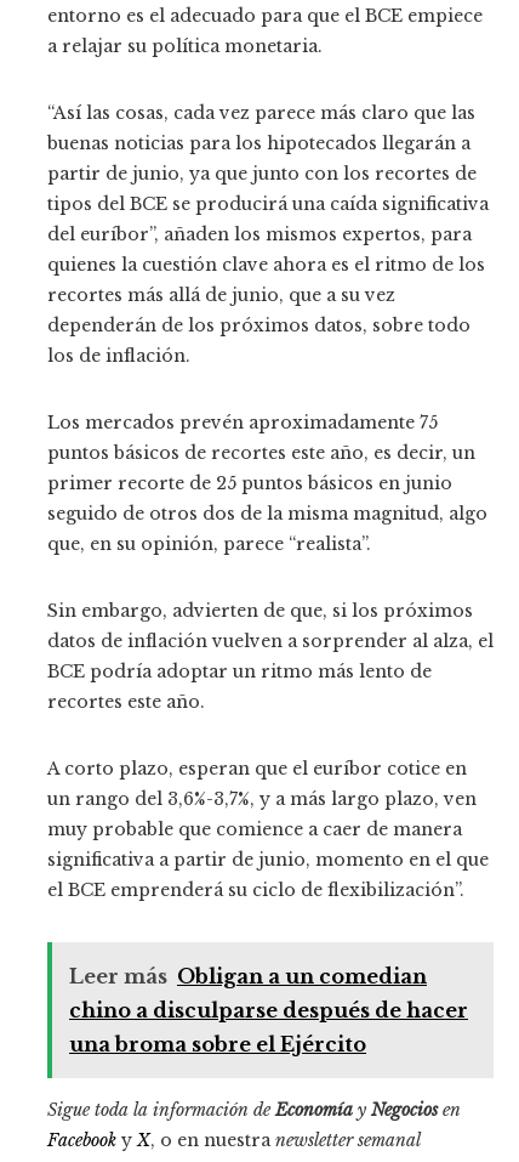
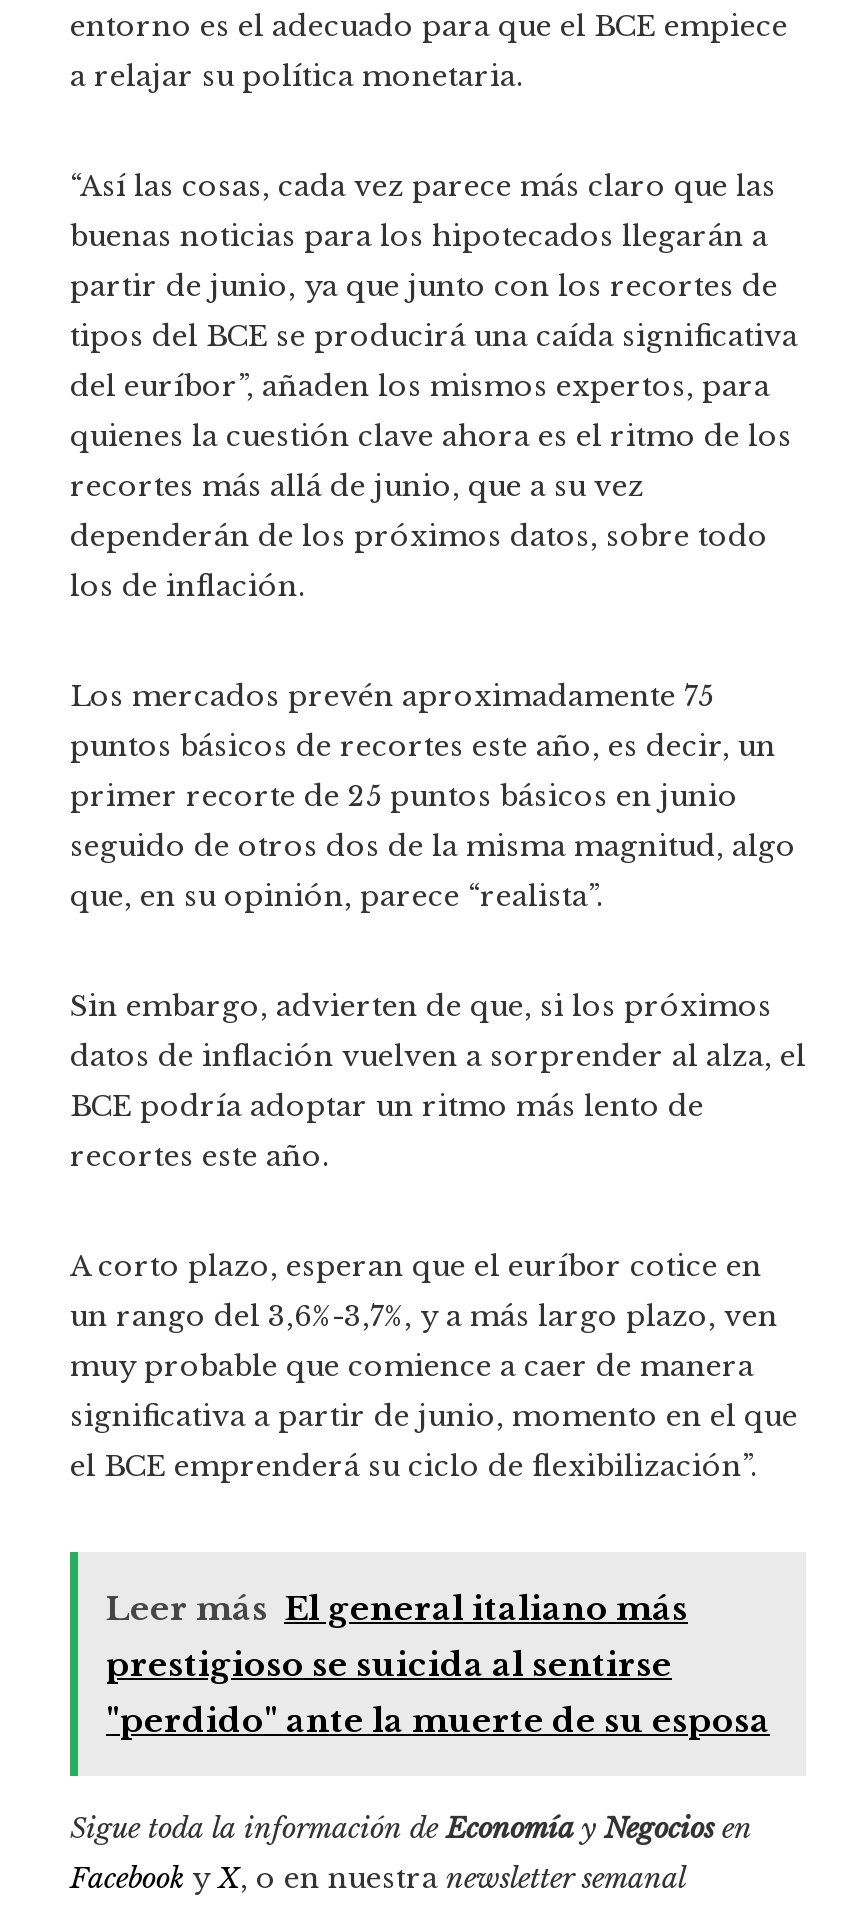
[69,964,468,1056] Leer más Obligan a un comedian | chino a disculparse después de hacer | una broma sobre el Ejército -> [106,1587,770,1739] Leer más El general italiano más | prestigioso se suicida al sentirse | "perdido" ante la muerte de su esposa

